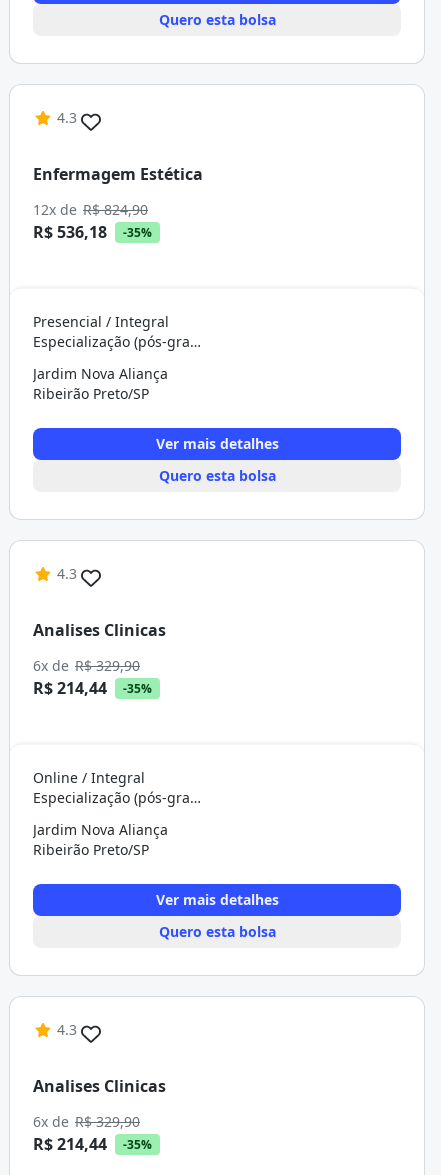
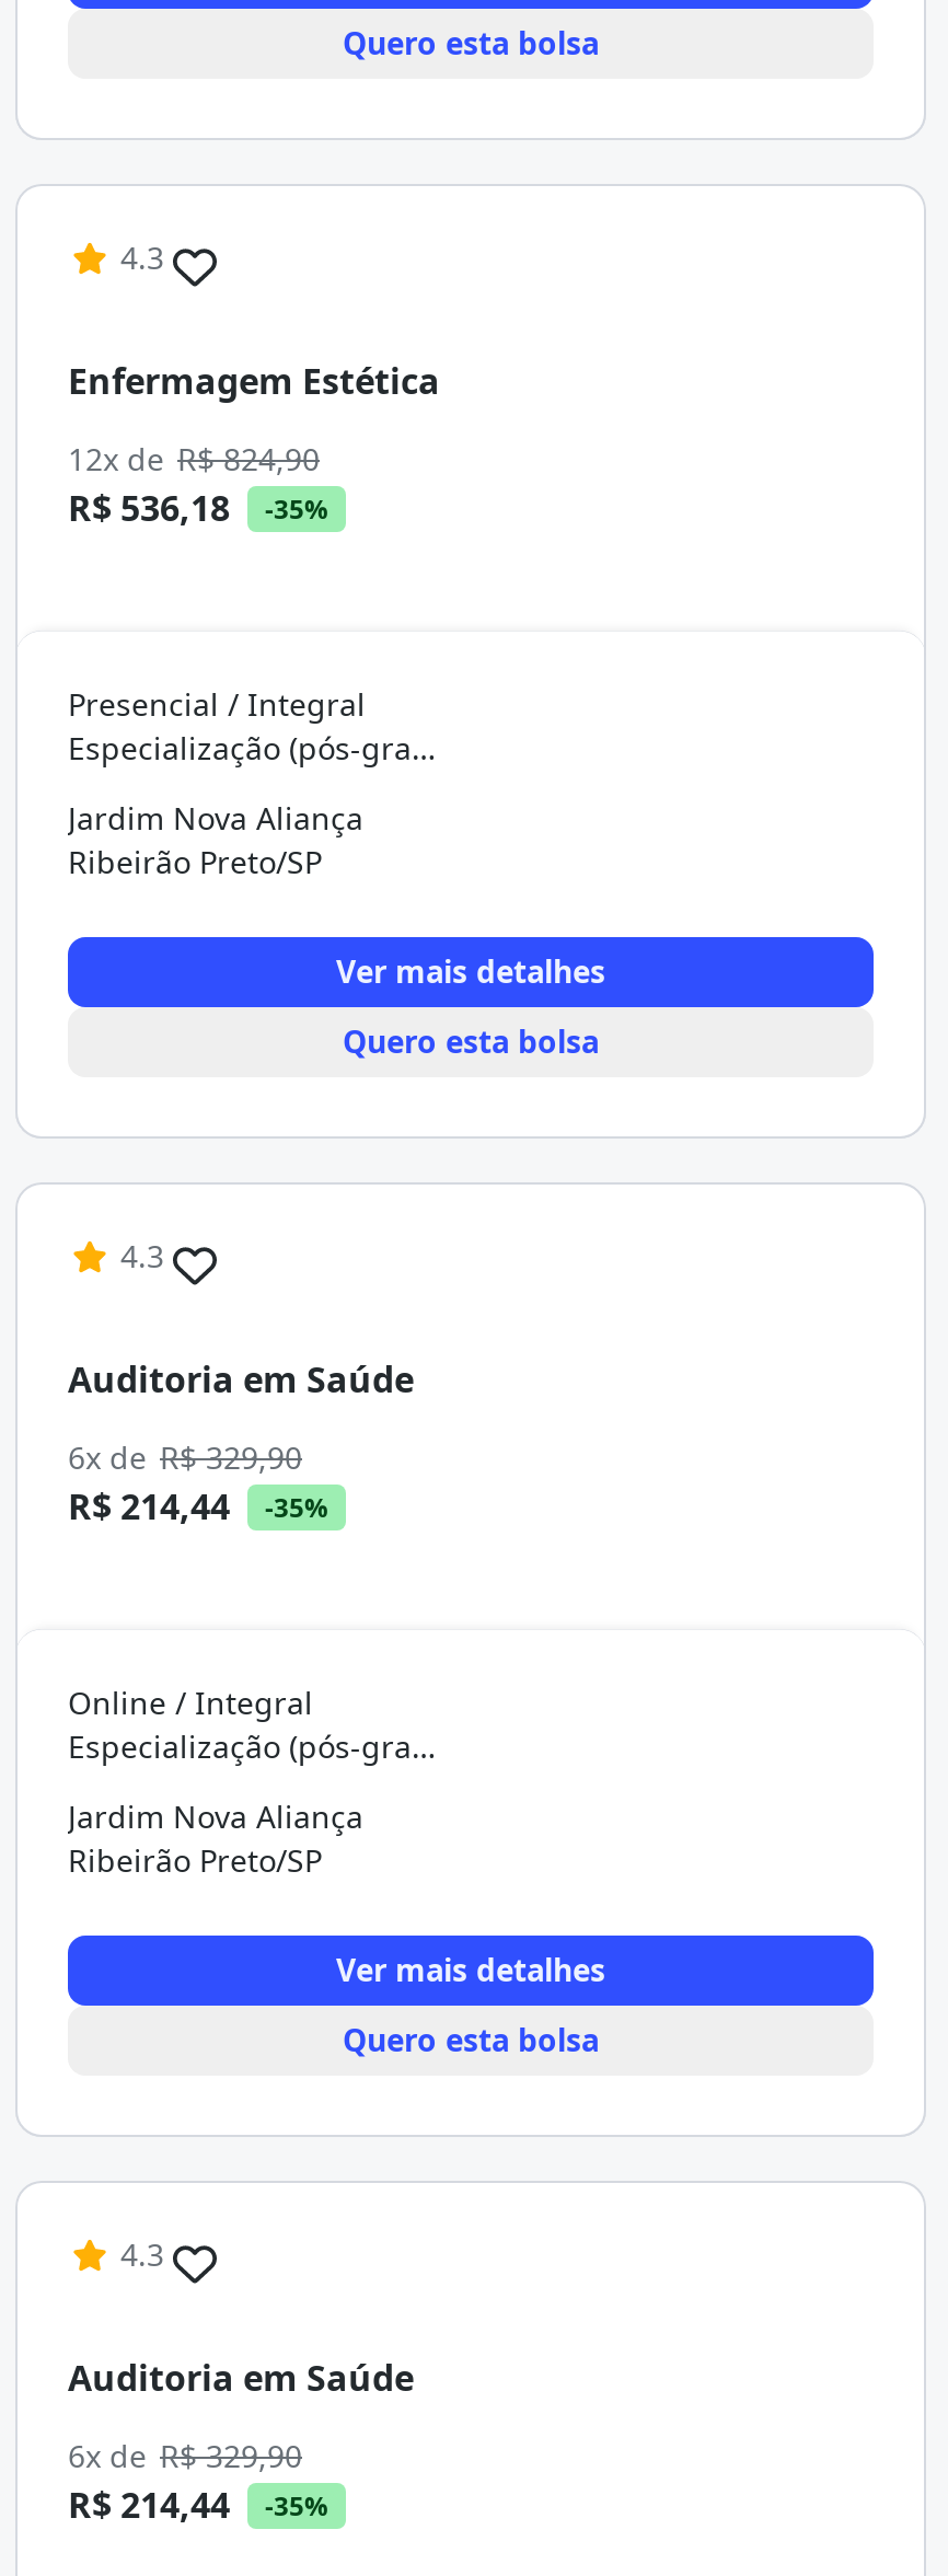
[33,618,166,640] Analises Clinicas -> [68,1354,414,1402] Auditoria em Saúde
[33,1074,166,1096] Analises Clinicas -> [68,2353,414,2401] Auditoria em Saúde

